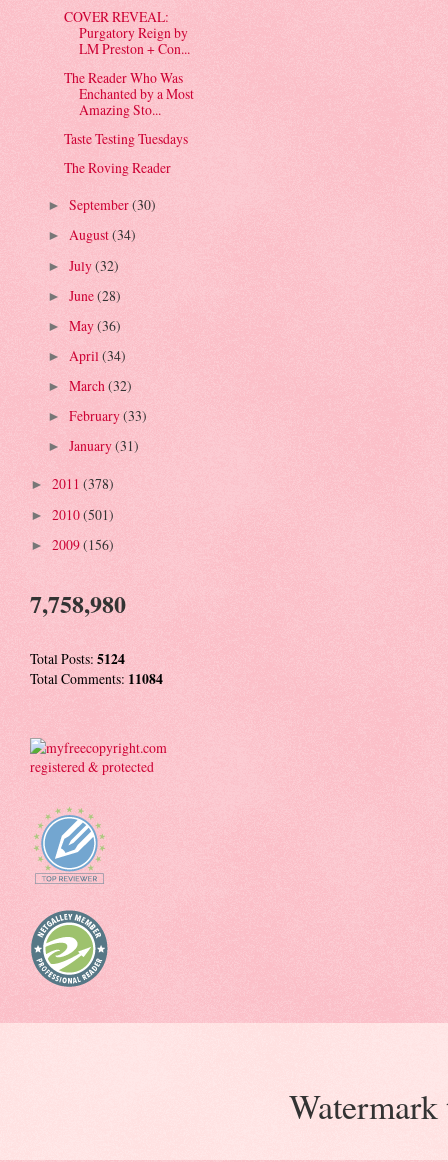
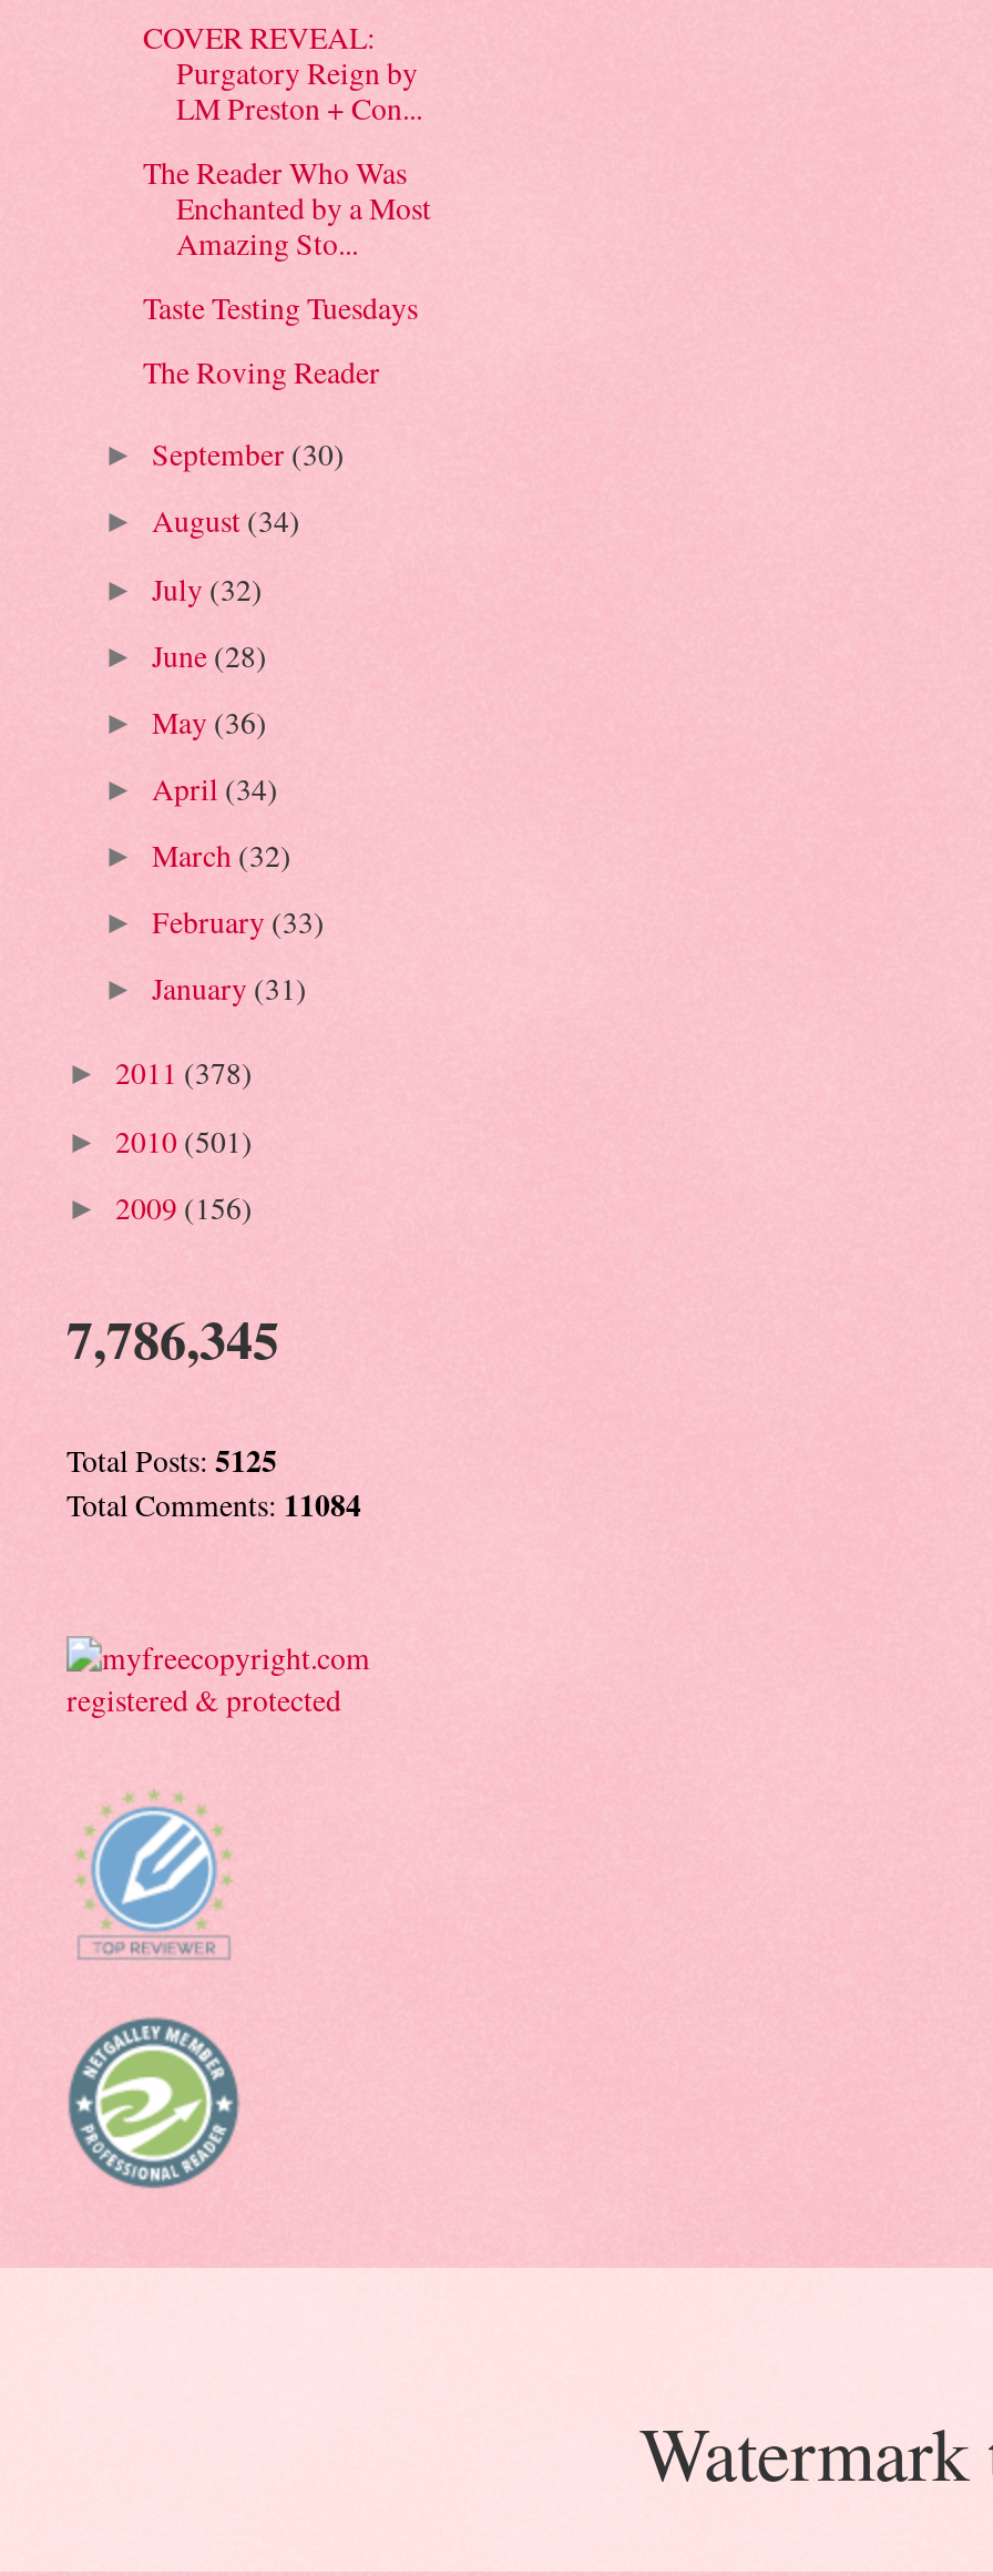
[30,585,126,620] 7,758,980 -> [66,1298,279,1376] 7,786,345
[30,648,125,668] Total Posts: 5124 -> [66,1438,277,1482] Total Posts: 5125

